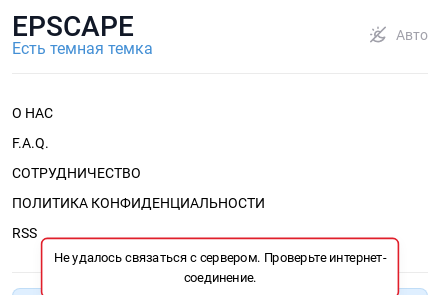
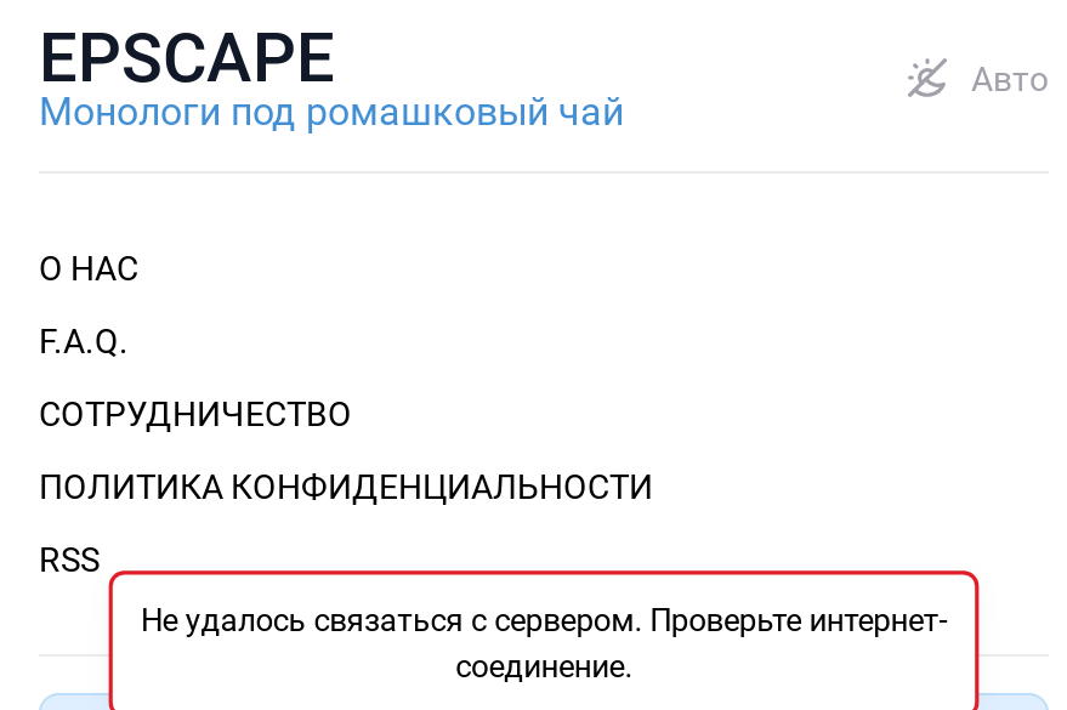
[12,39,153,58] Есть темная темка -> [39,88,624,134] Монологи под ромашковый чай

